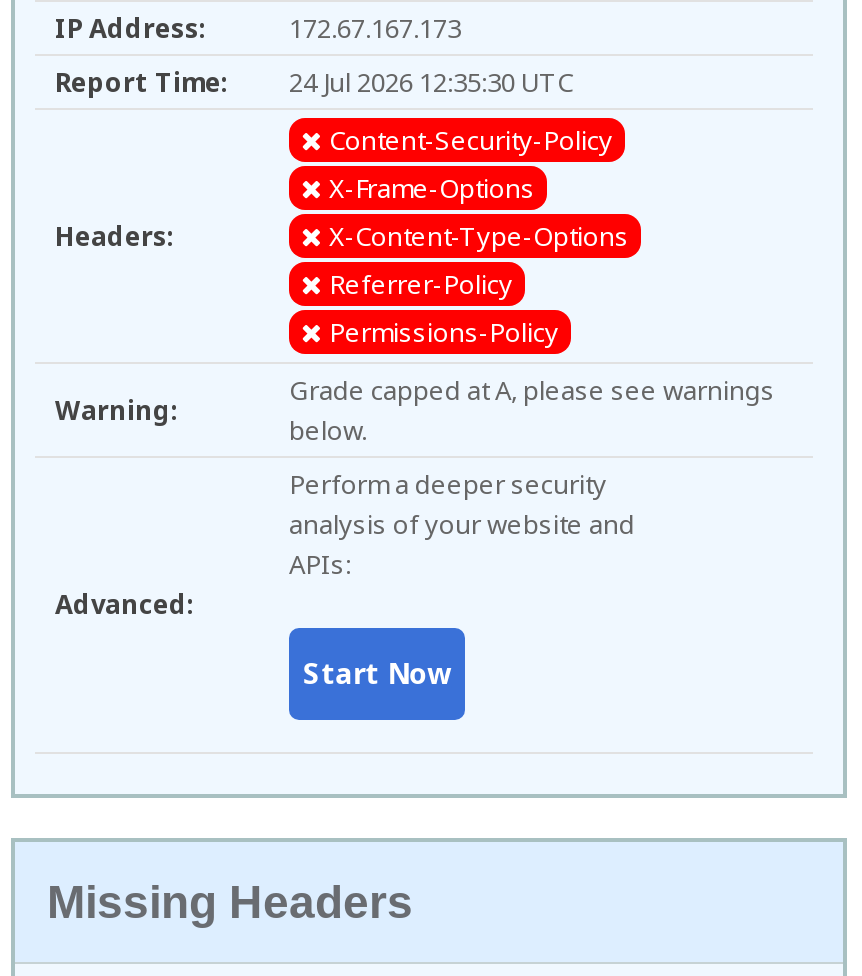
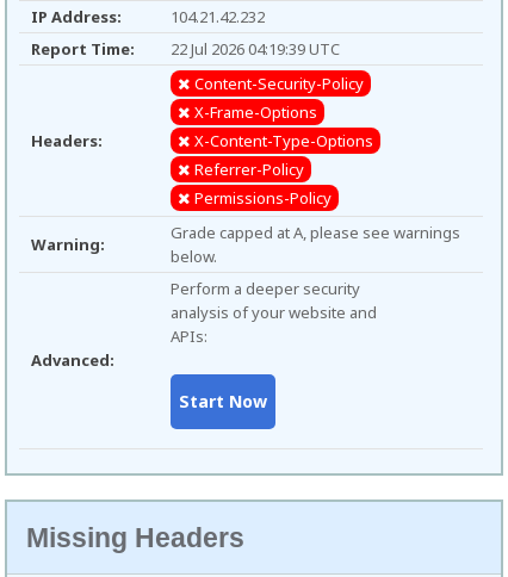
[289,11,461,47] 172.67.167.173 -> [171,6,265,28] 104.21.42.232
[55,65,573,101] Report Time: 24 Jul 2026 12:35:30 UTC -> [31,39,340,60] Report Time: 22 Jul 2026 04:19:39 UTC

